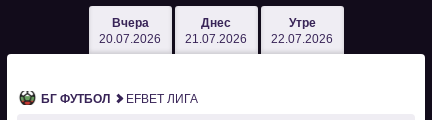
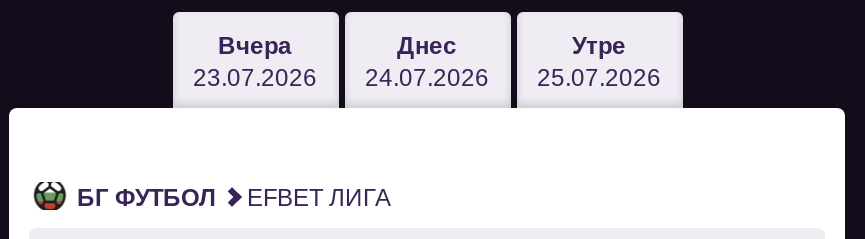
[99,32,161,46] 20.07.2026 -> [193,64,317,92] 23.07.2026
[185,32,247,46] 21.07.2026 -> [365,64,489,92] 24.07.2026
[271,32,333,46] 22.07.2026 -> [537,64,661,92] 25.07.2026

